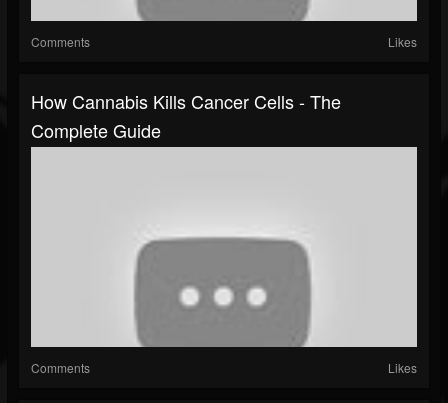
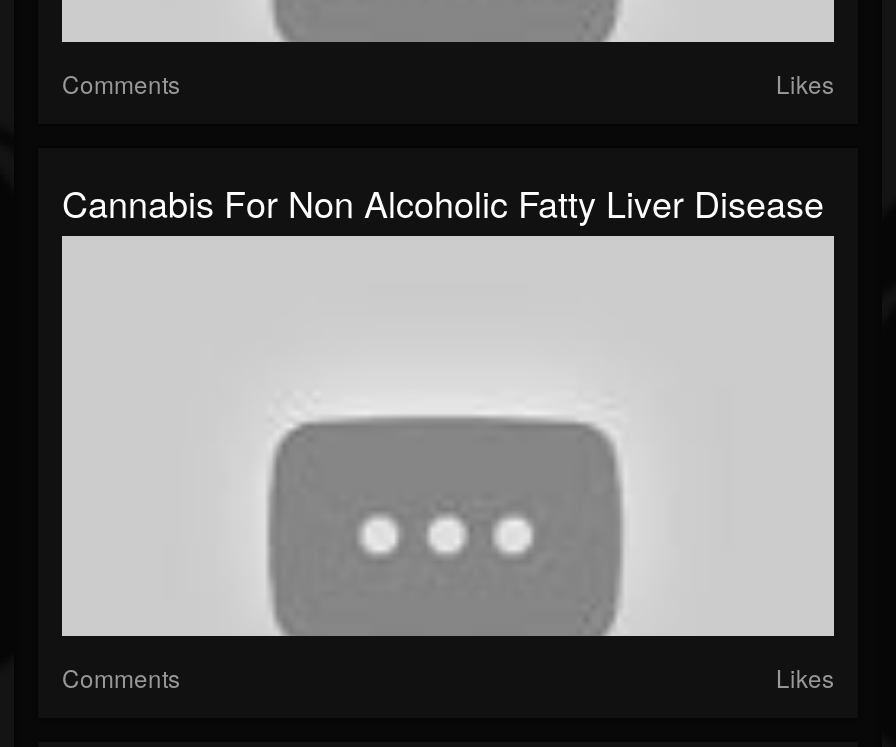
[31,88,341,143] How Cannabis Kills Cancer Cells - The | Complete Guide -> [62,176,824,228] Cannabis For Non Alcoholic Fatty Liver Disease

